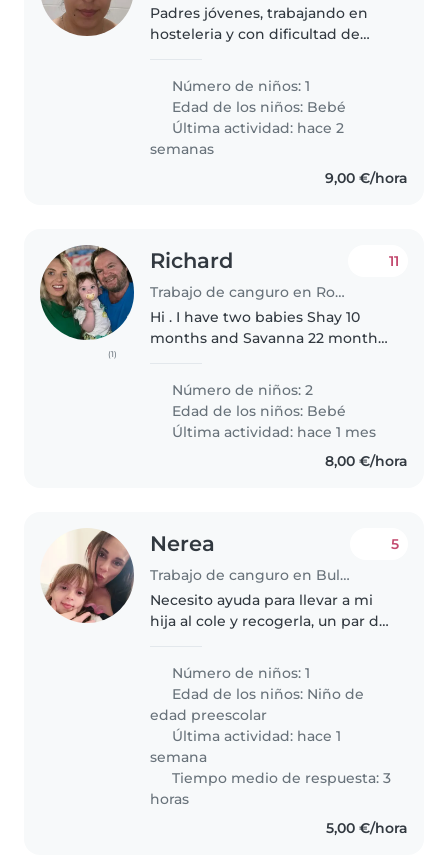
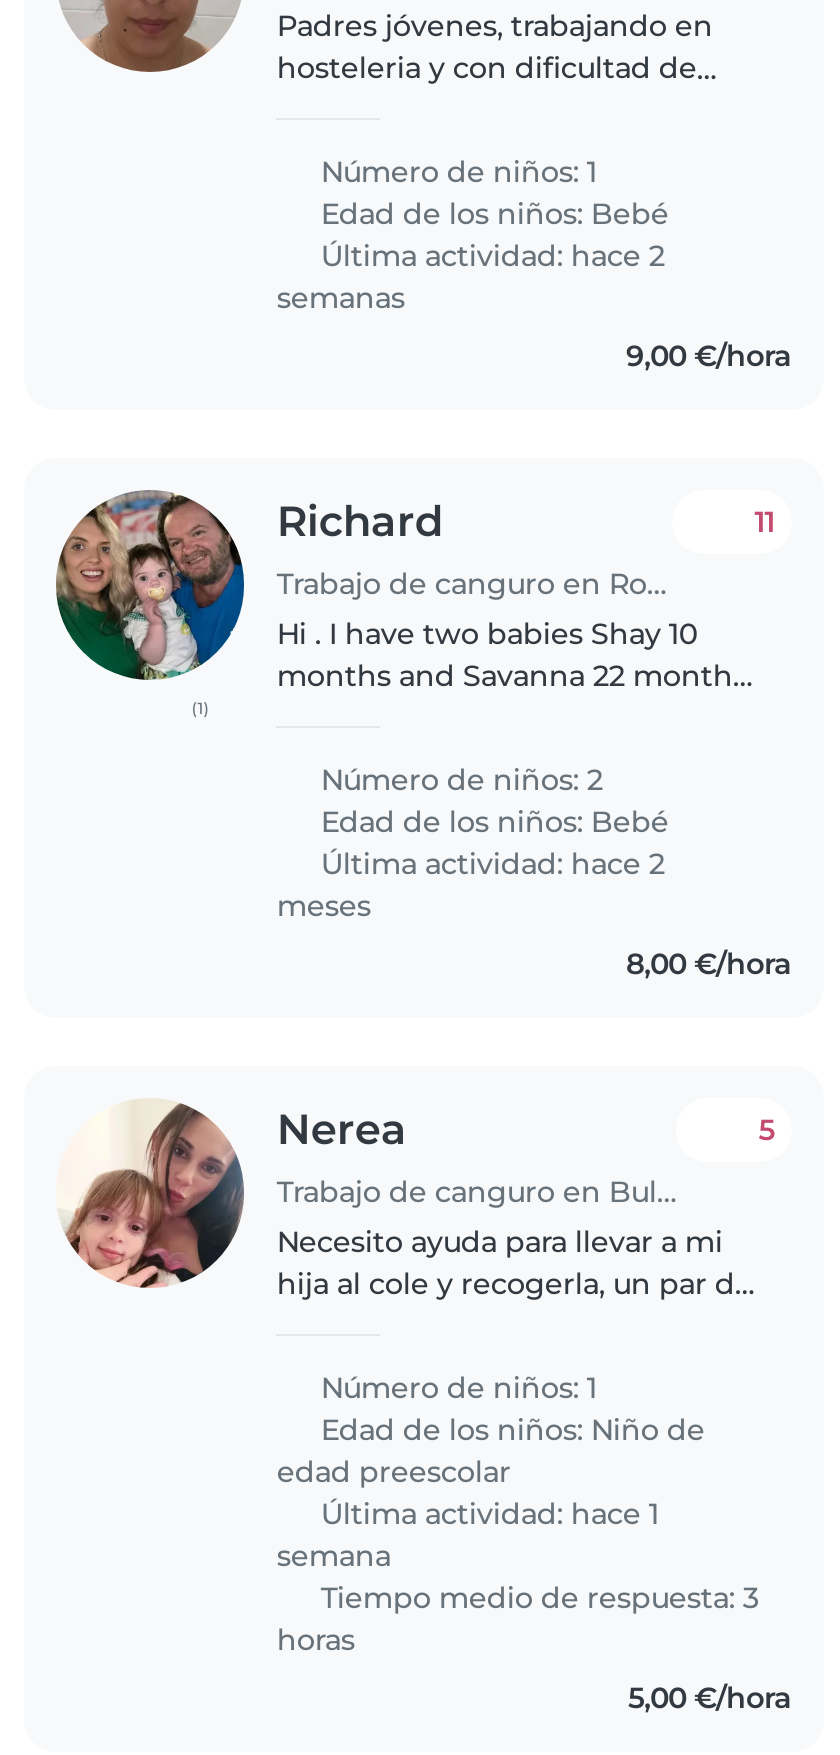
[168,423,376,441] Última actividad: hace 1 mes -> [277,846,665,924] Última actividad: hace 2 | meses

